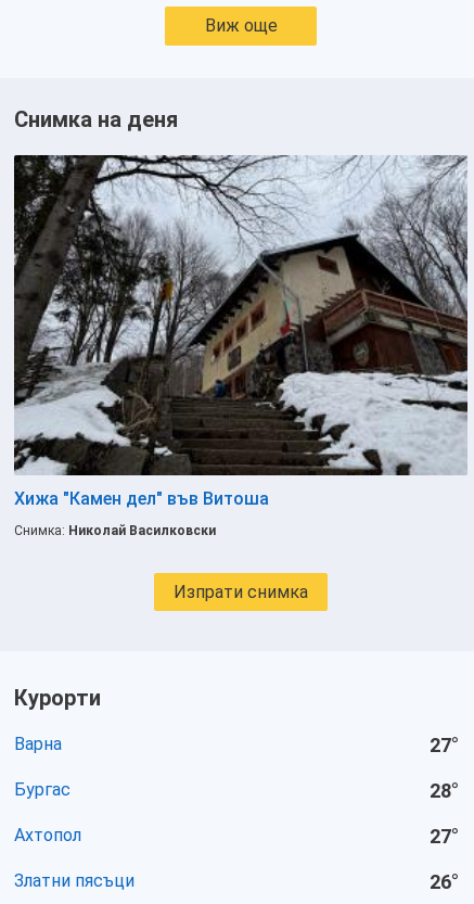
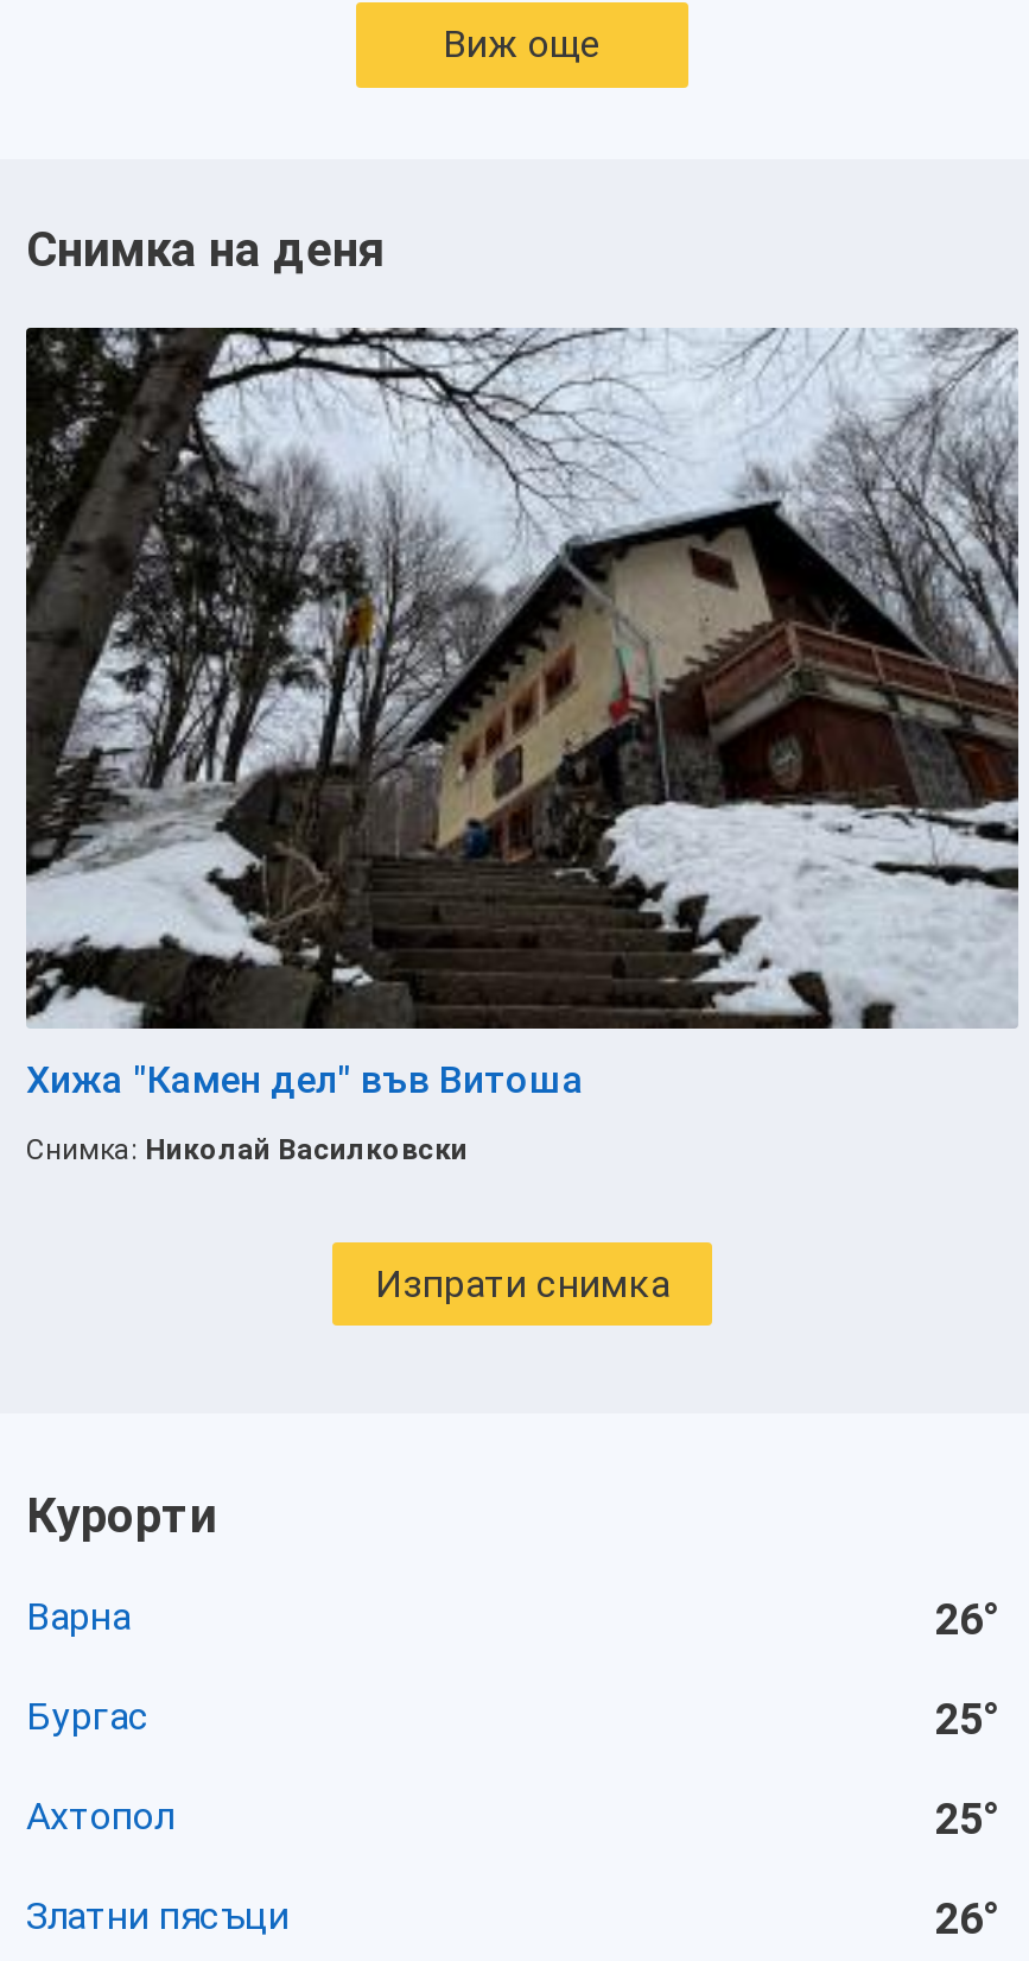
[430,734,459,756] 27° -> [935,1594,999,1644] 26°
[430,779,459,802] 28° -> [935,1694,999,1744] 25°
[430,825,459,848] 27° -> [935,1794,999,1843] 25°

